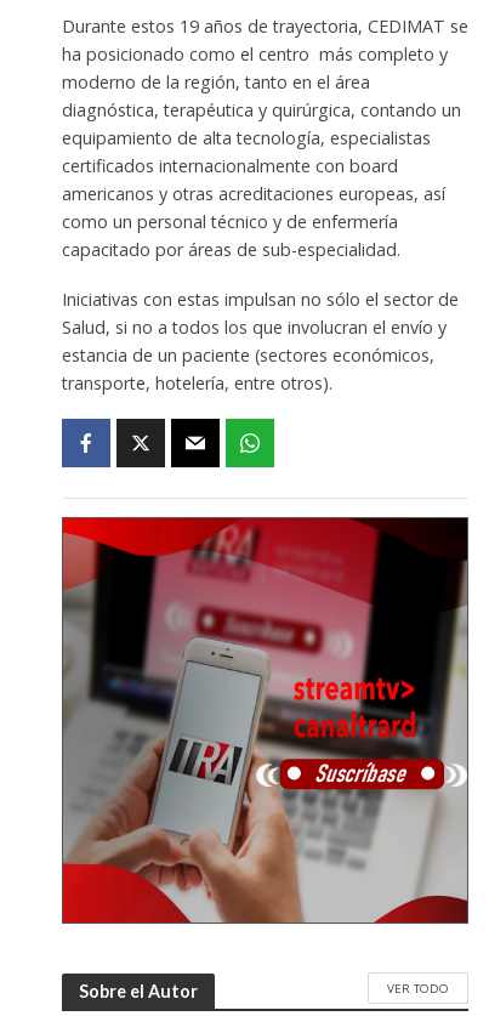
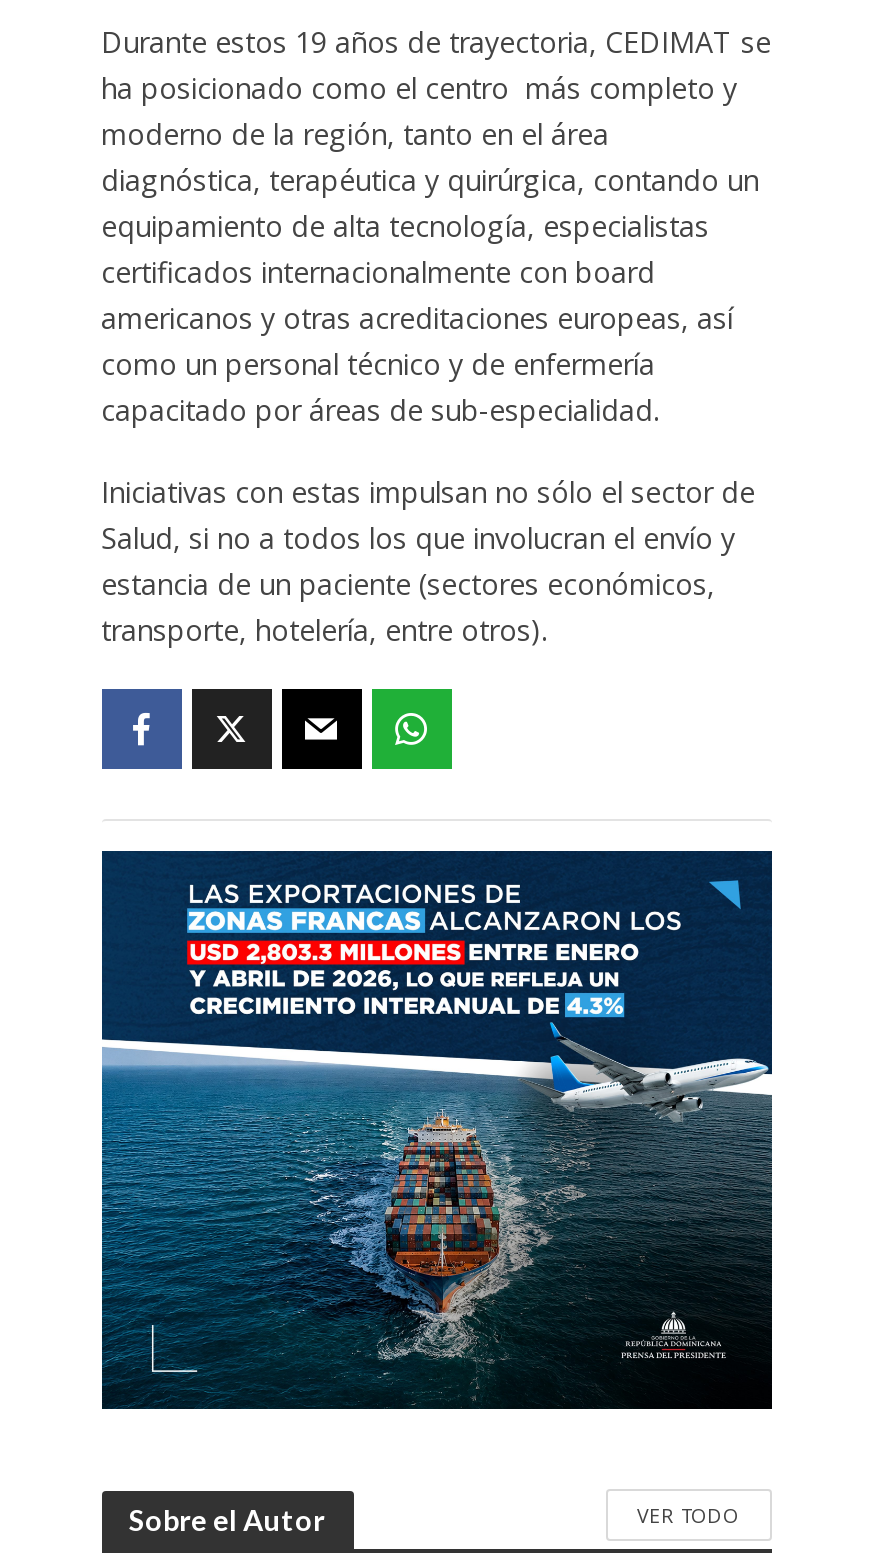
[61,516,470,925] [image] -> [100,849,772,1411] [image]

